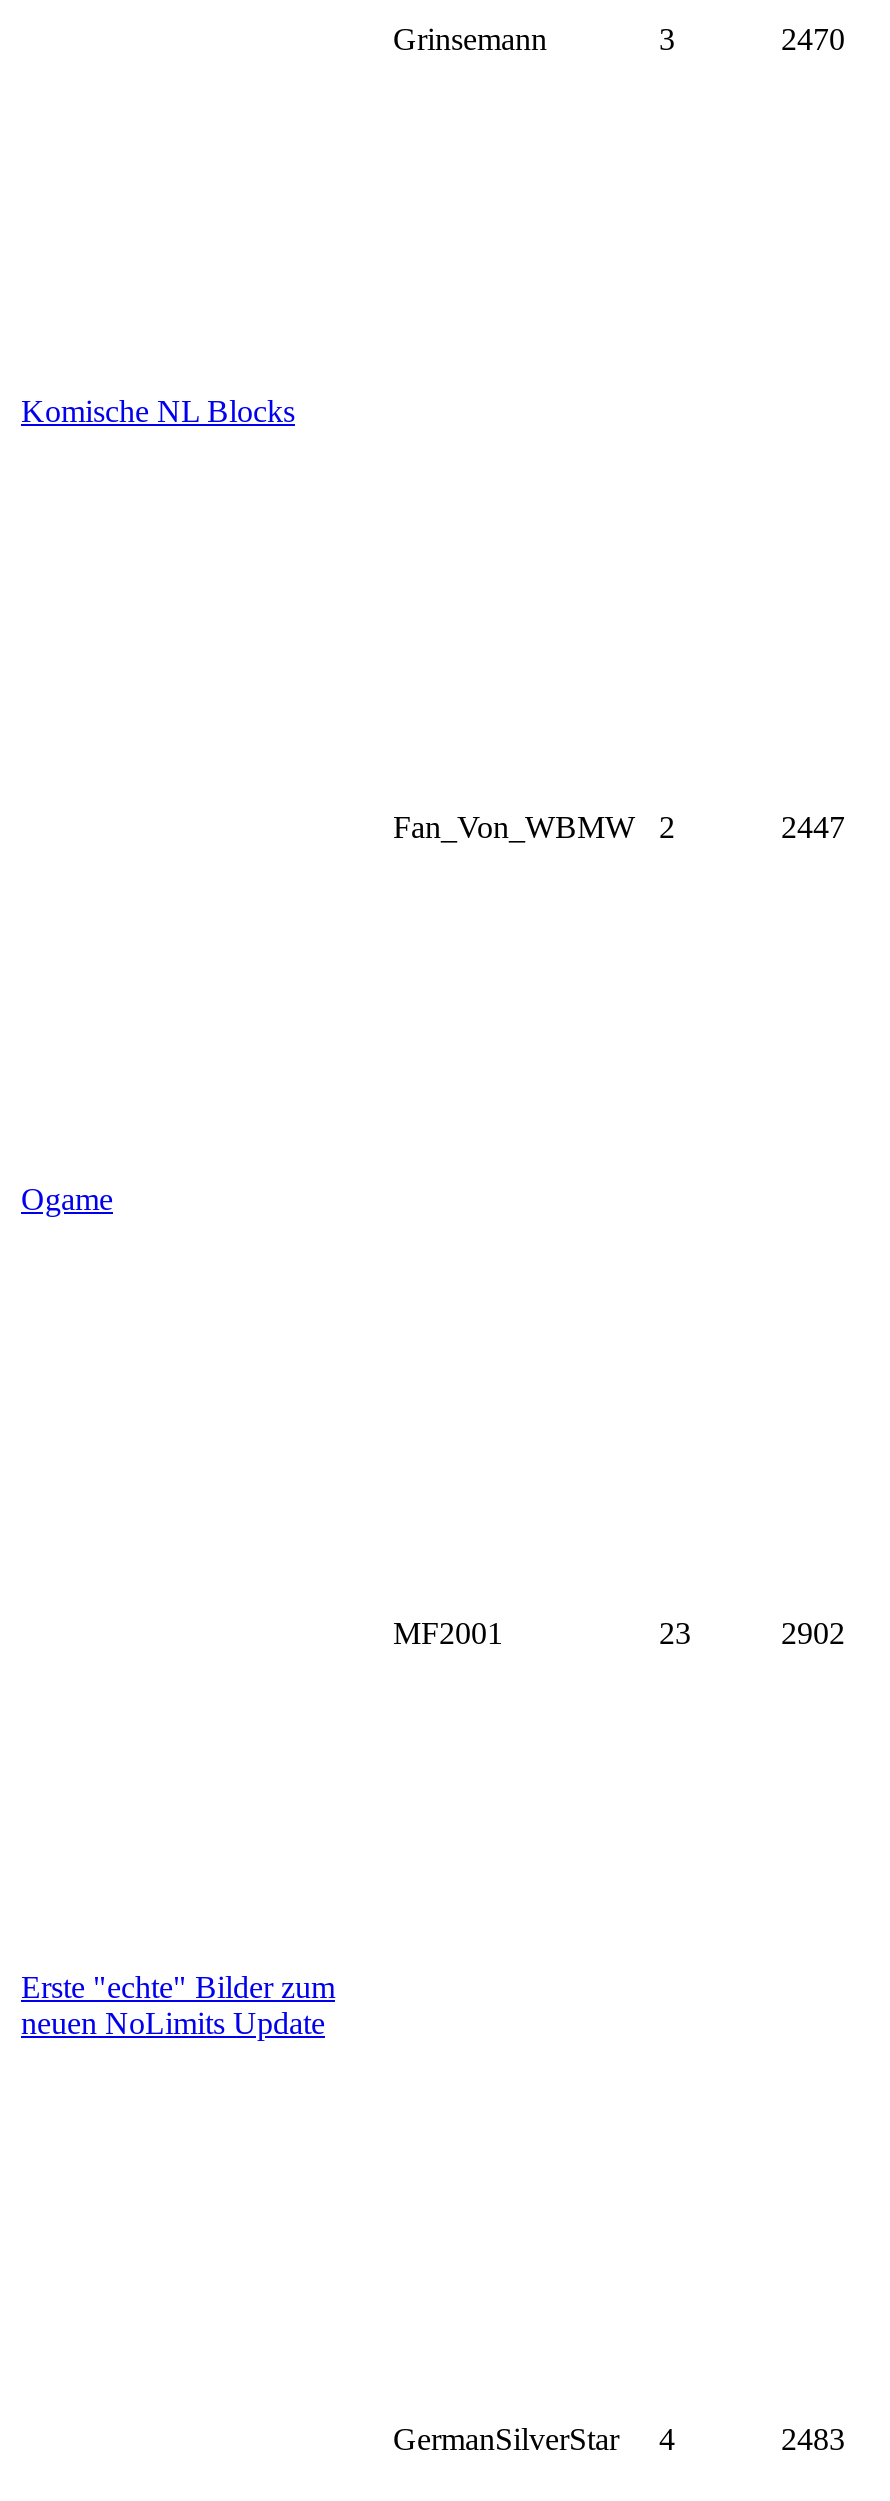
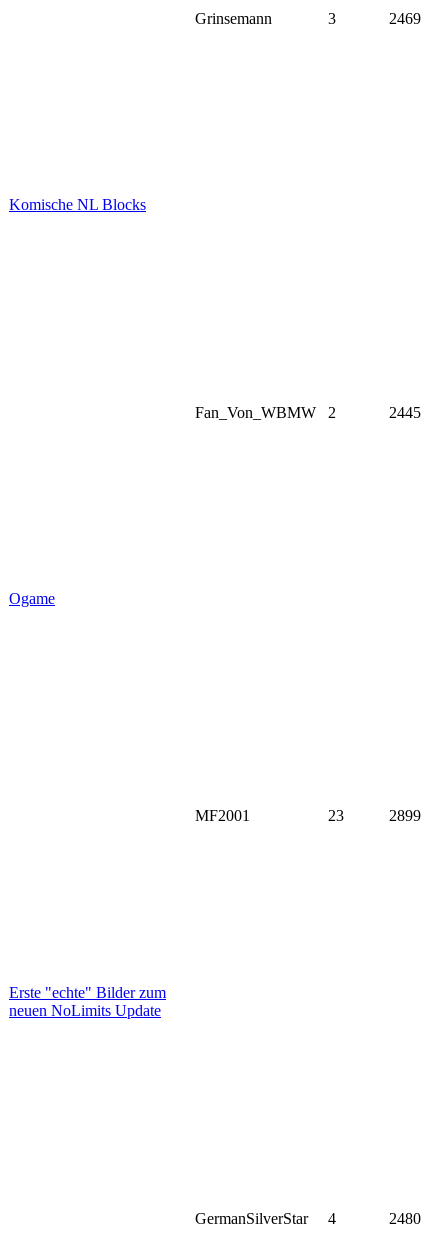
[781,22,845,56] 2470 -> [389,10,421,27] 2469
[781,810,845,844] 2447 -> [389,404,421,421] 2445
[781,1616,845,1650] 2902 -> [389,807,421,824] 2899
[781,2422,845,2456] 2483 -> [389,1210,421,1227] 2480

